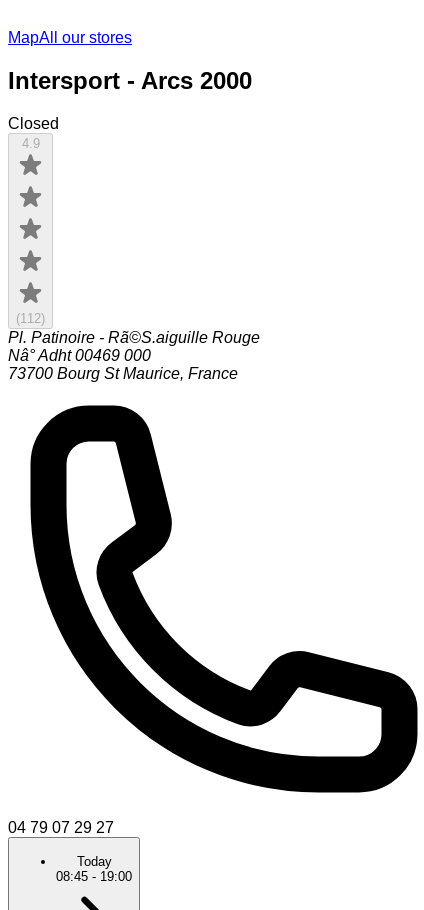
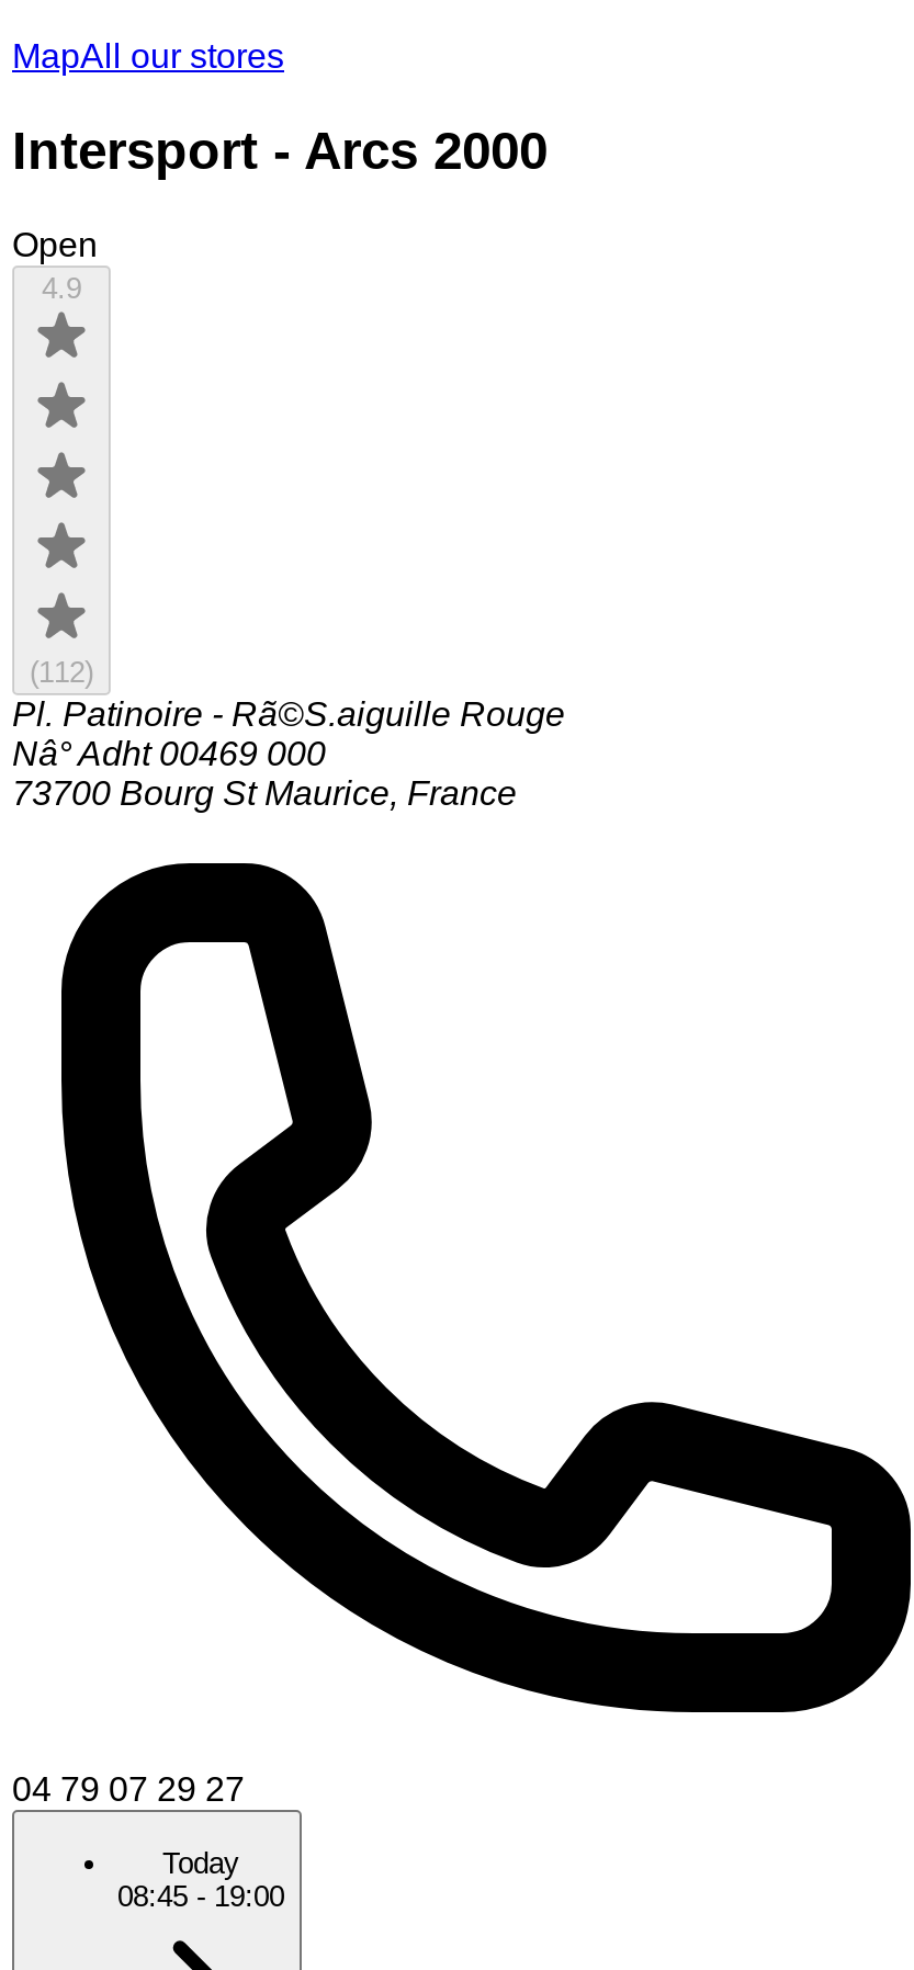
[8,115,59,132] Closed -> [12,227,98,264] Open

